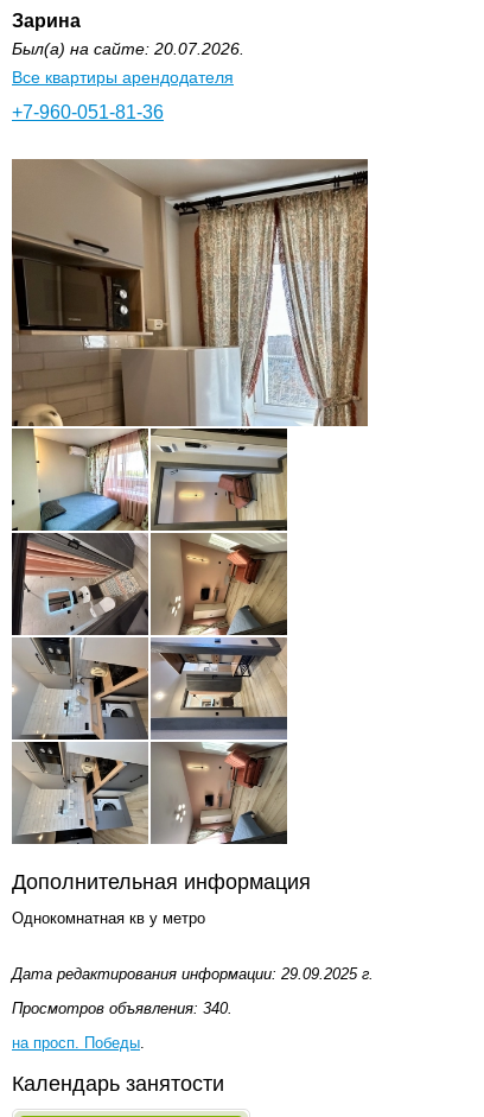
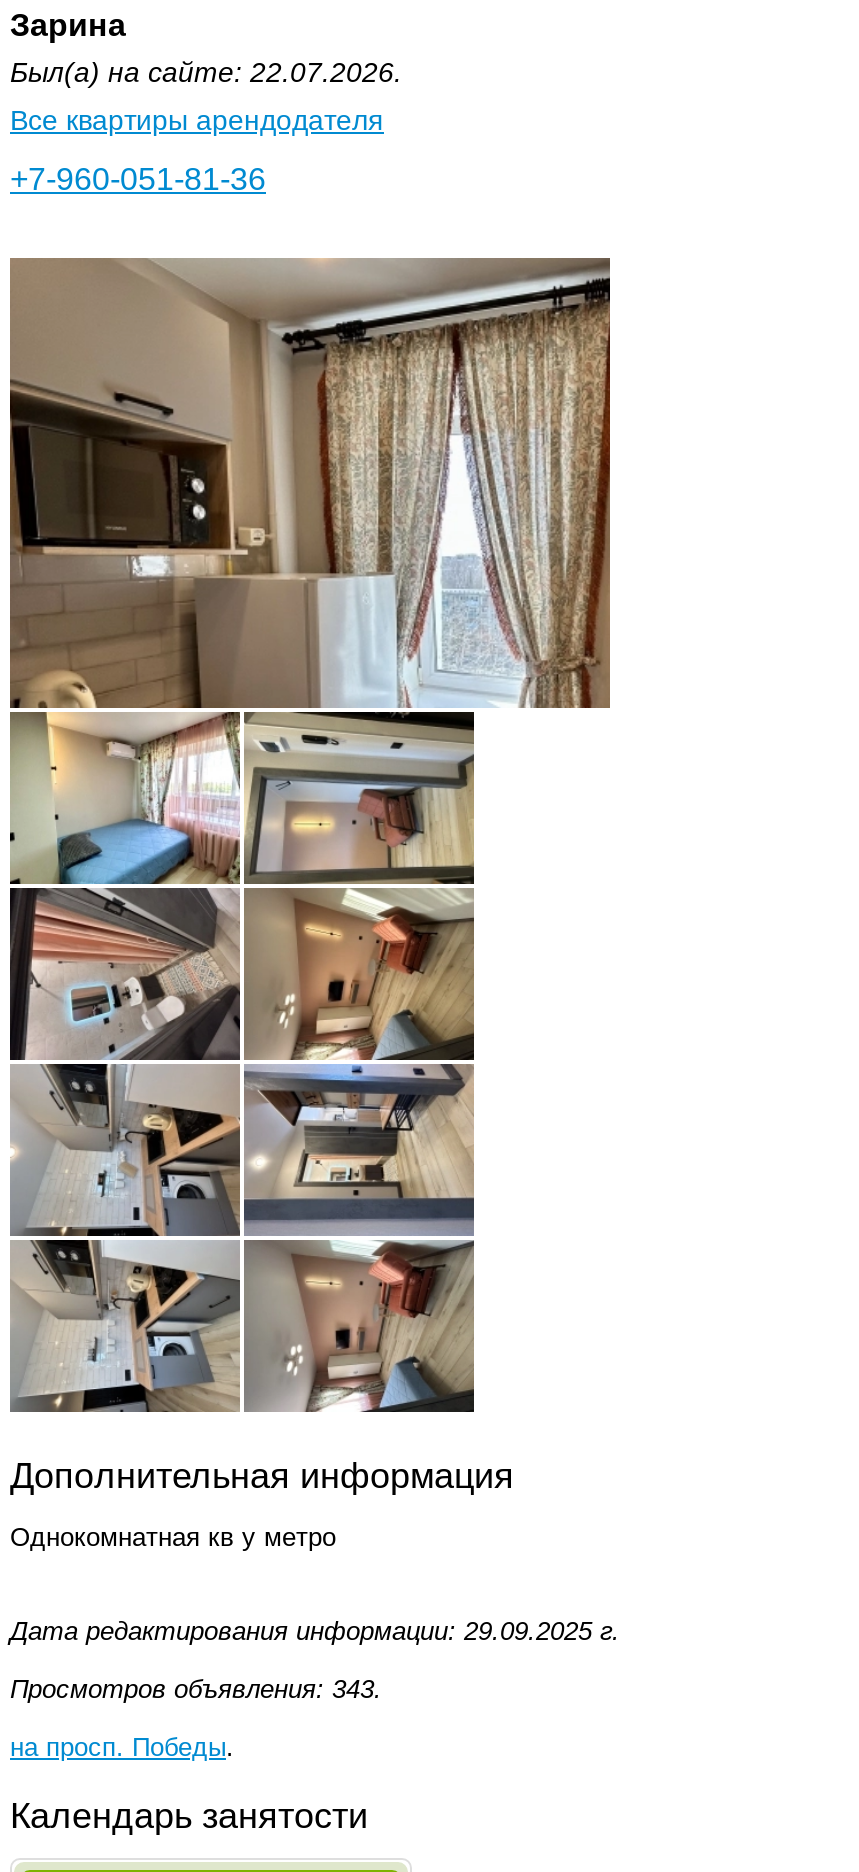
[12,40,244,59] Был(а) на сайте: 20.07.2026. -> [10,57,402,89] Был(а) на сайте: 22.07.2026.
[12,1000,233,1018] Просмотров объявления: 340. -> [10,1675,382,1705] Просмотров объявления: 343.

